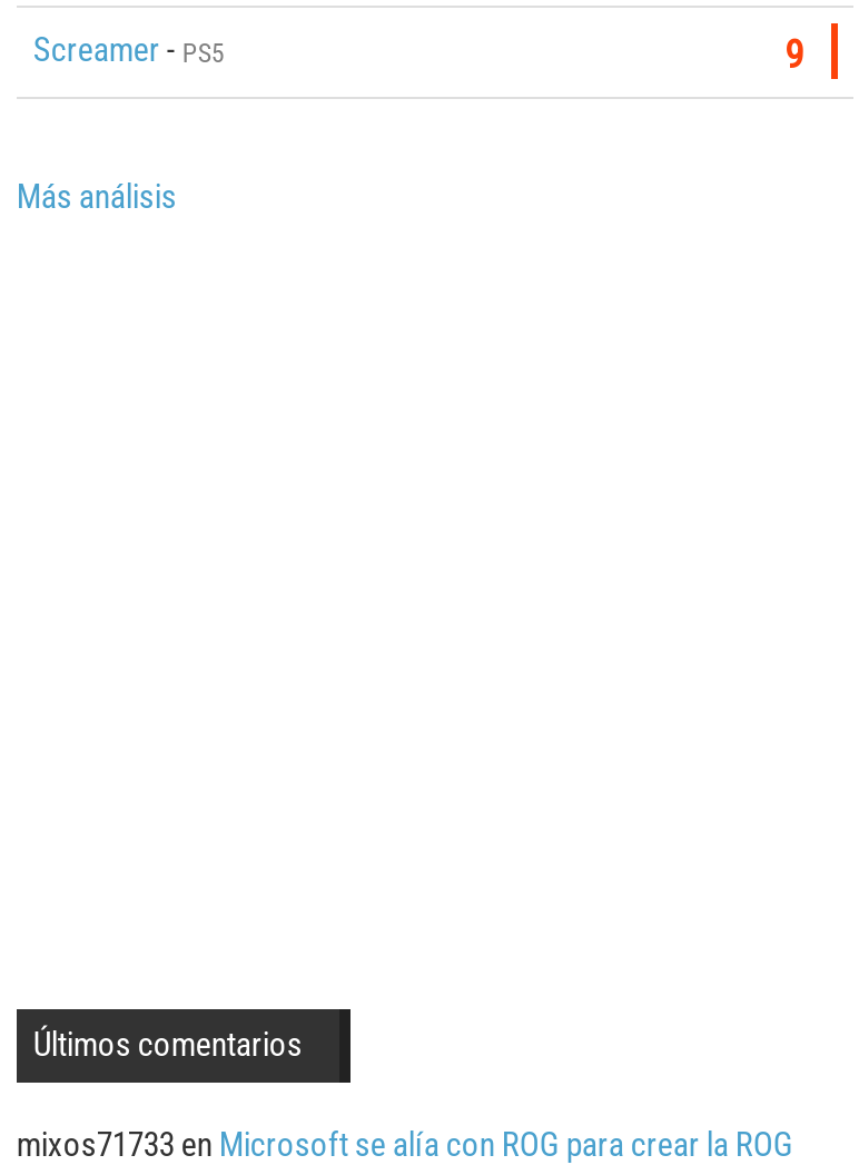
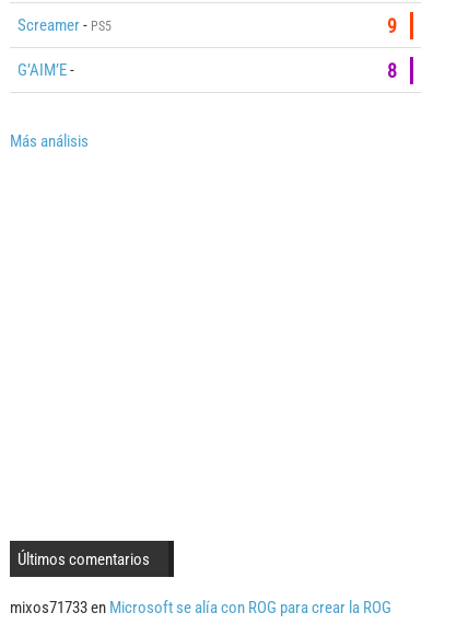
none -> [18,60,397,82] G’AIM’E- | 8

